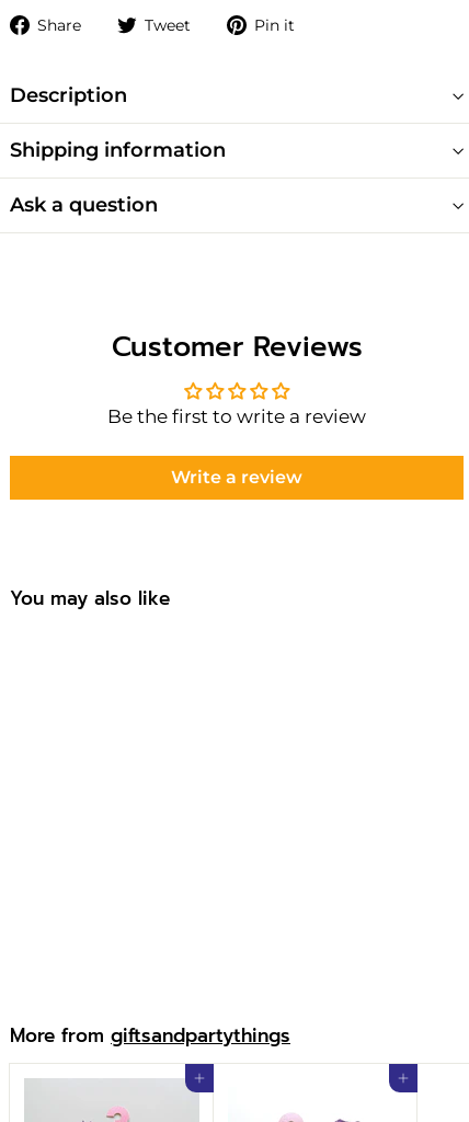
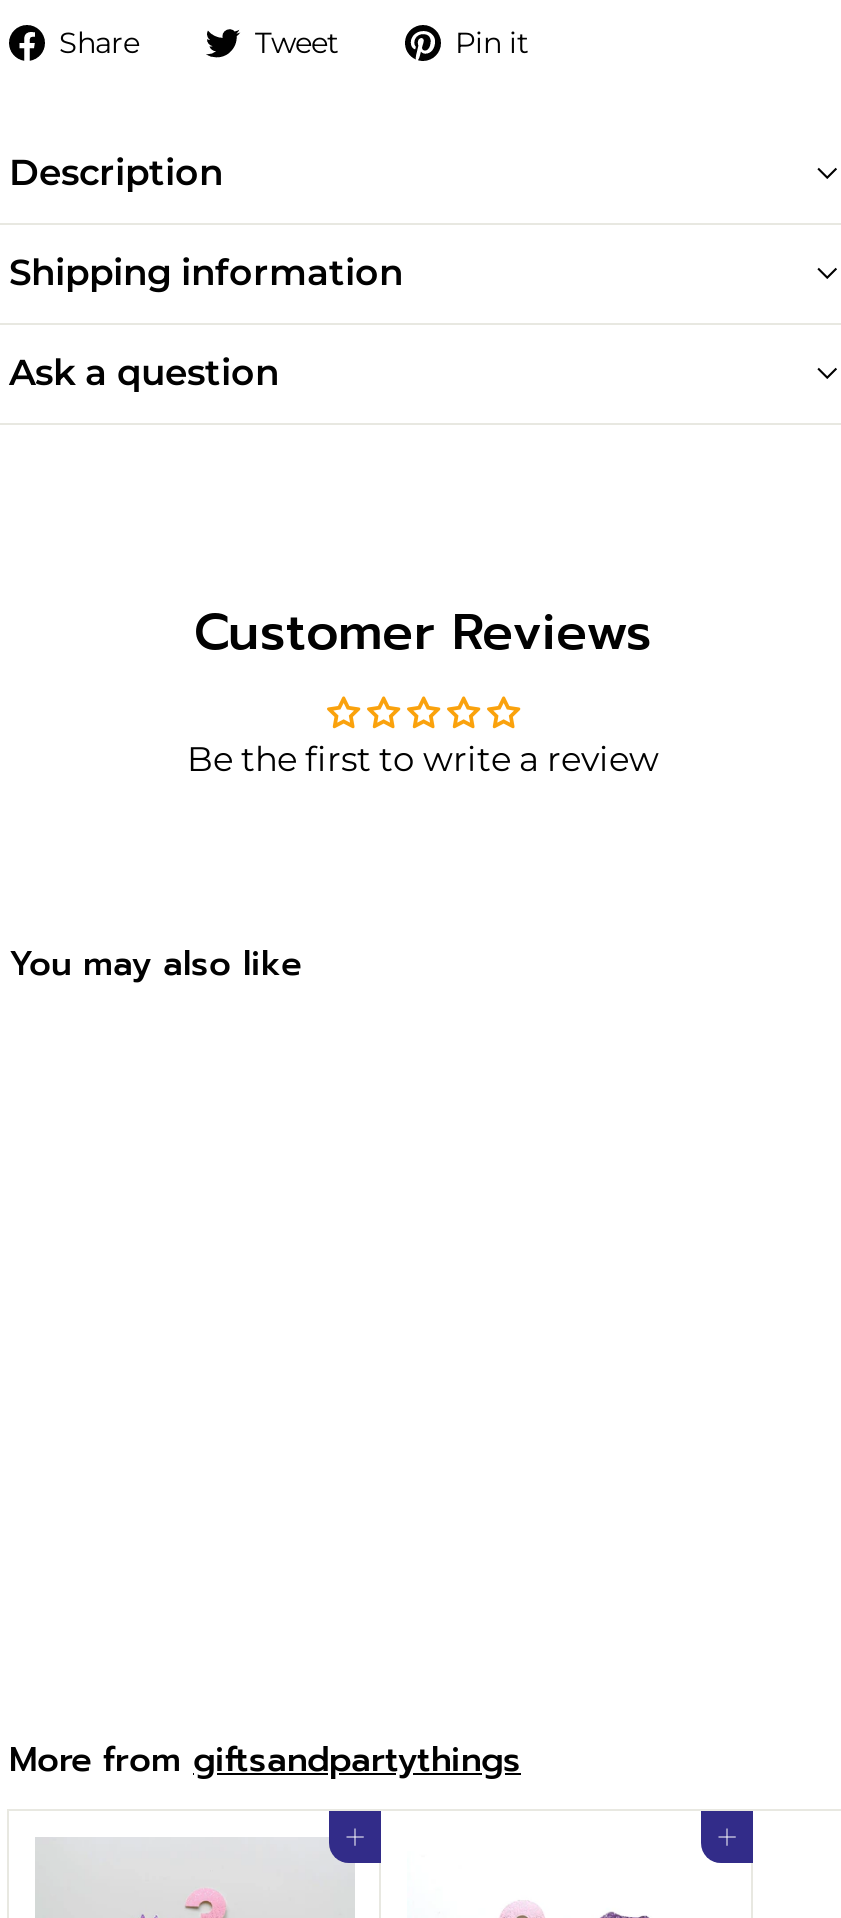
[171,467,302,488] Write a review -> none

